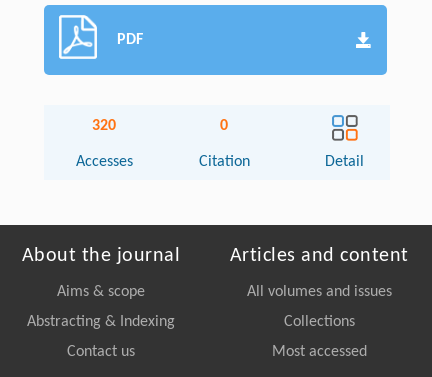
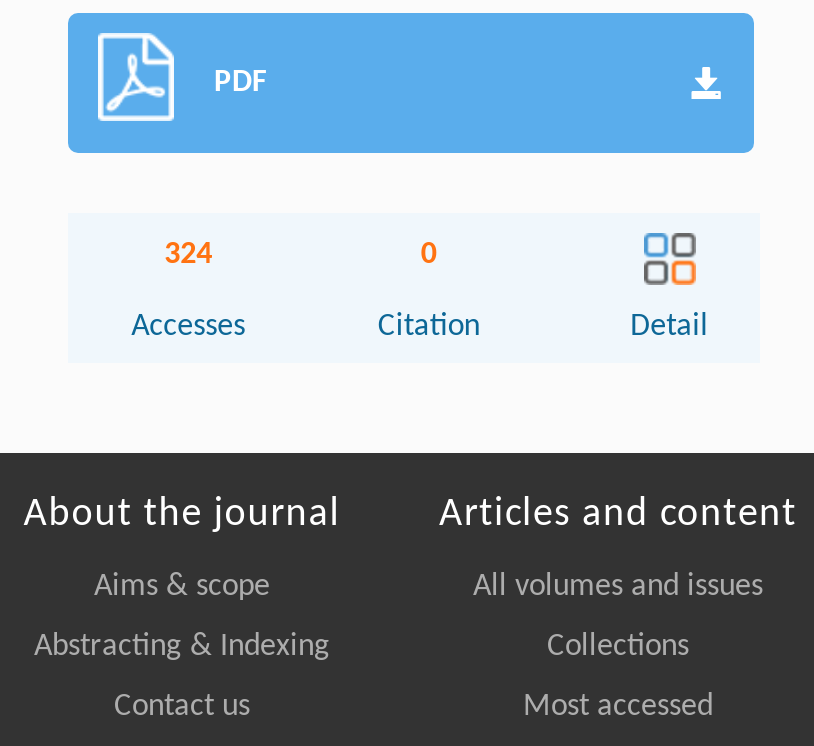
[92,118,116,134] 320 -> [164,239,212,271] 324

